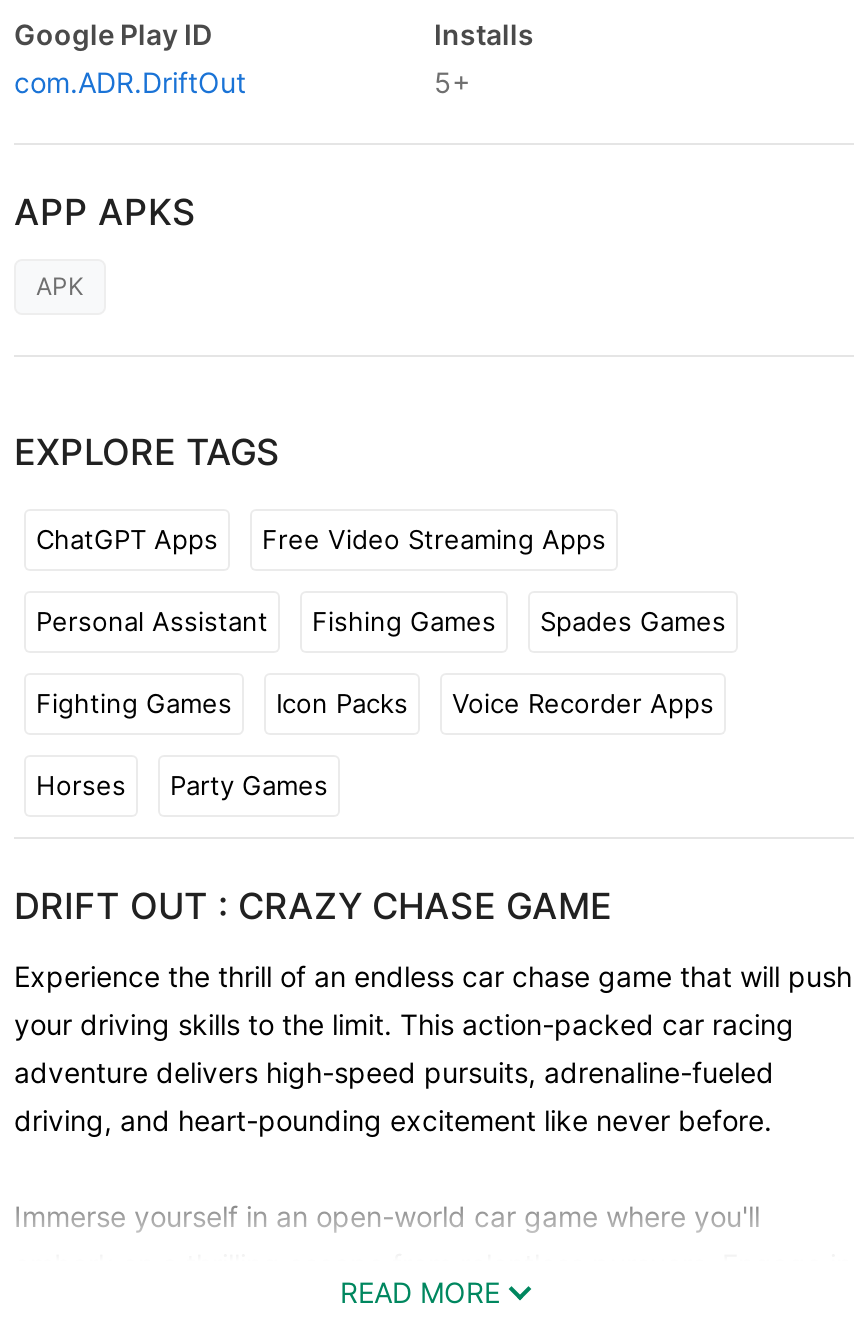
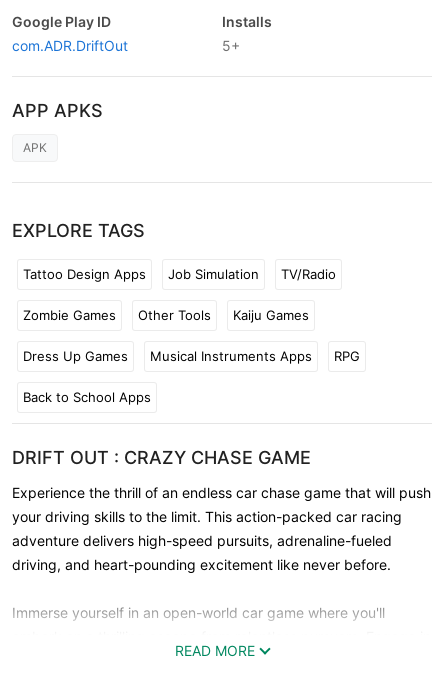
[36,522,606,554] ChatGPT Apps | Free Video Streaming Apps -> [23,265,336,281] Tattoo Design Apps | Job Simulation | TV/Radio
[36,604,726,636] Personal Assistant | Fishing Games | Spades Games -> [23,306,309,322] Zombie Games | Other Tools | Kaiju Games
[36,686,714,718] Fighting Games | Icon Packs | Voice Recorder Apps -> [23,347,360,363] Dress Up Games | Musical Instruments Apps | RPG
[36,768,328,800] Horses | Party Games -> [23,388,151,404] Back to School Apps

